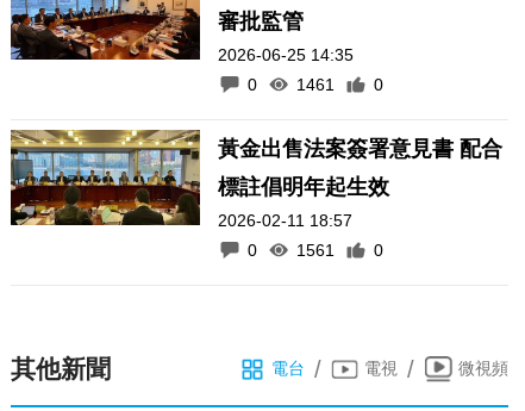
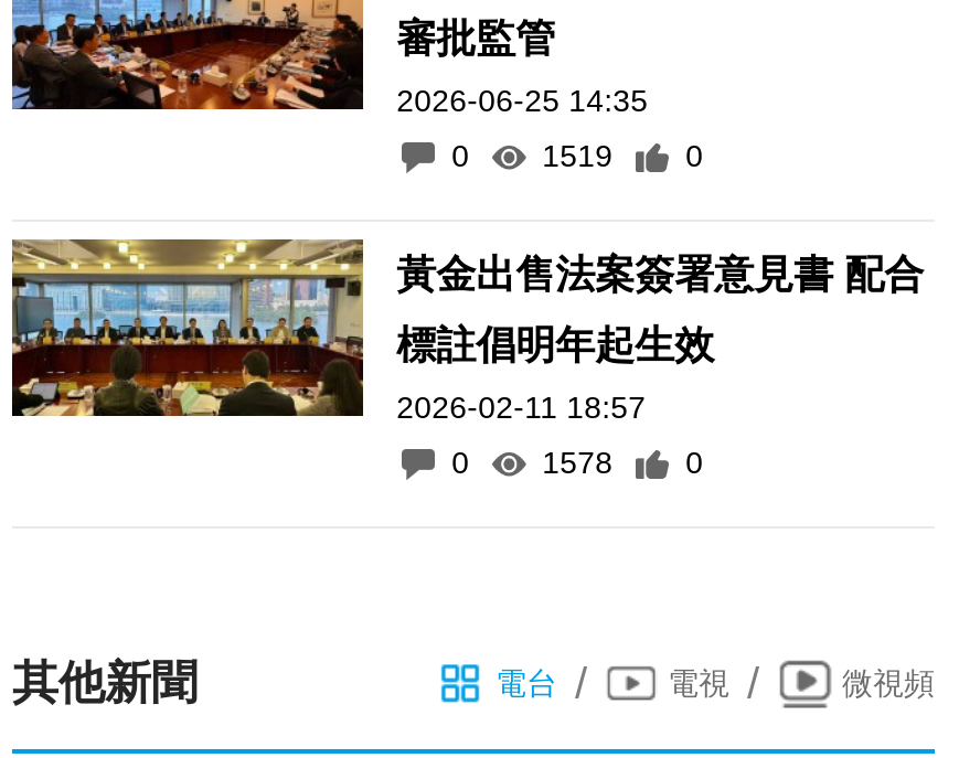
[297,75,335,94] 1461 -> [542,139,613,174] 1519
[297,241,335,260] 1561 -> [542,446,613,481] 1578

